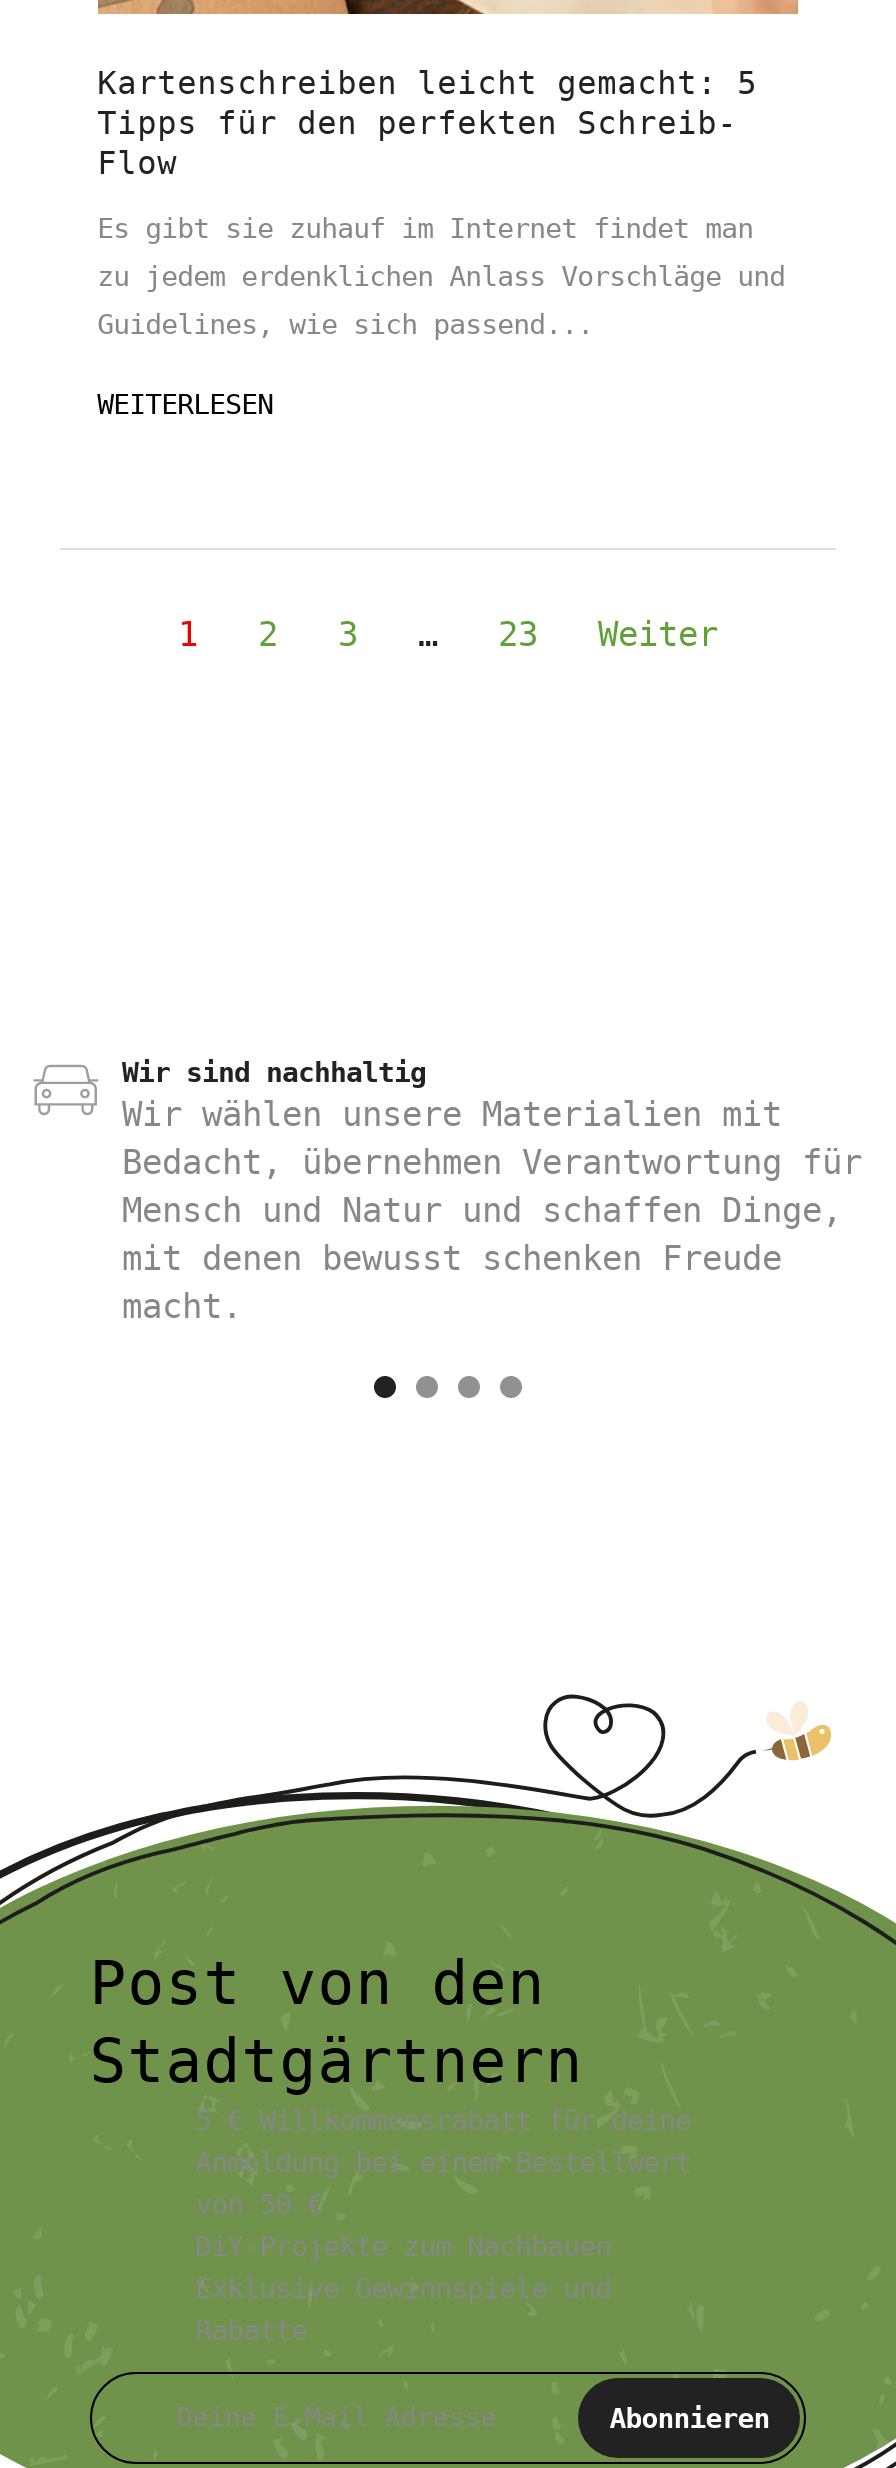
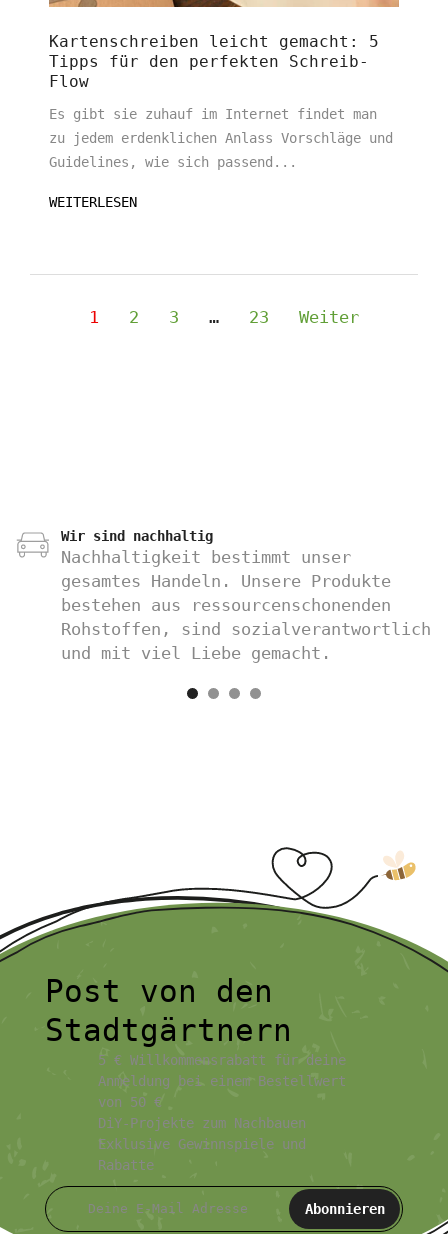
[122,1093,862,1325] Wir wählen unsere Materialien mit | Bedacht, übernehmen Verantwortung für | Mensch und Natur und schaffen Dinge, | mit denen bewusst schenken Freude | macht. -> [61,547,431,663] Nachhaltigkeit bestimmt unser | gesamtes Handeln. Unsere Produkte | bestehen aus ressourcenschonenden | Rohstoffen, sind sozialverantwortlich | und mit viel Liebe gemacht.

